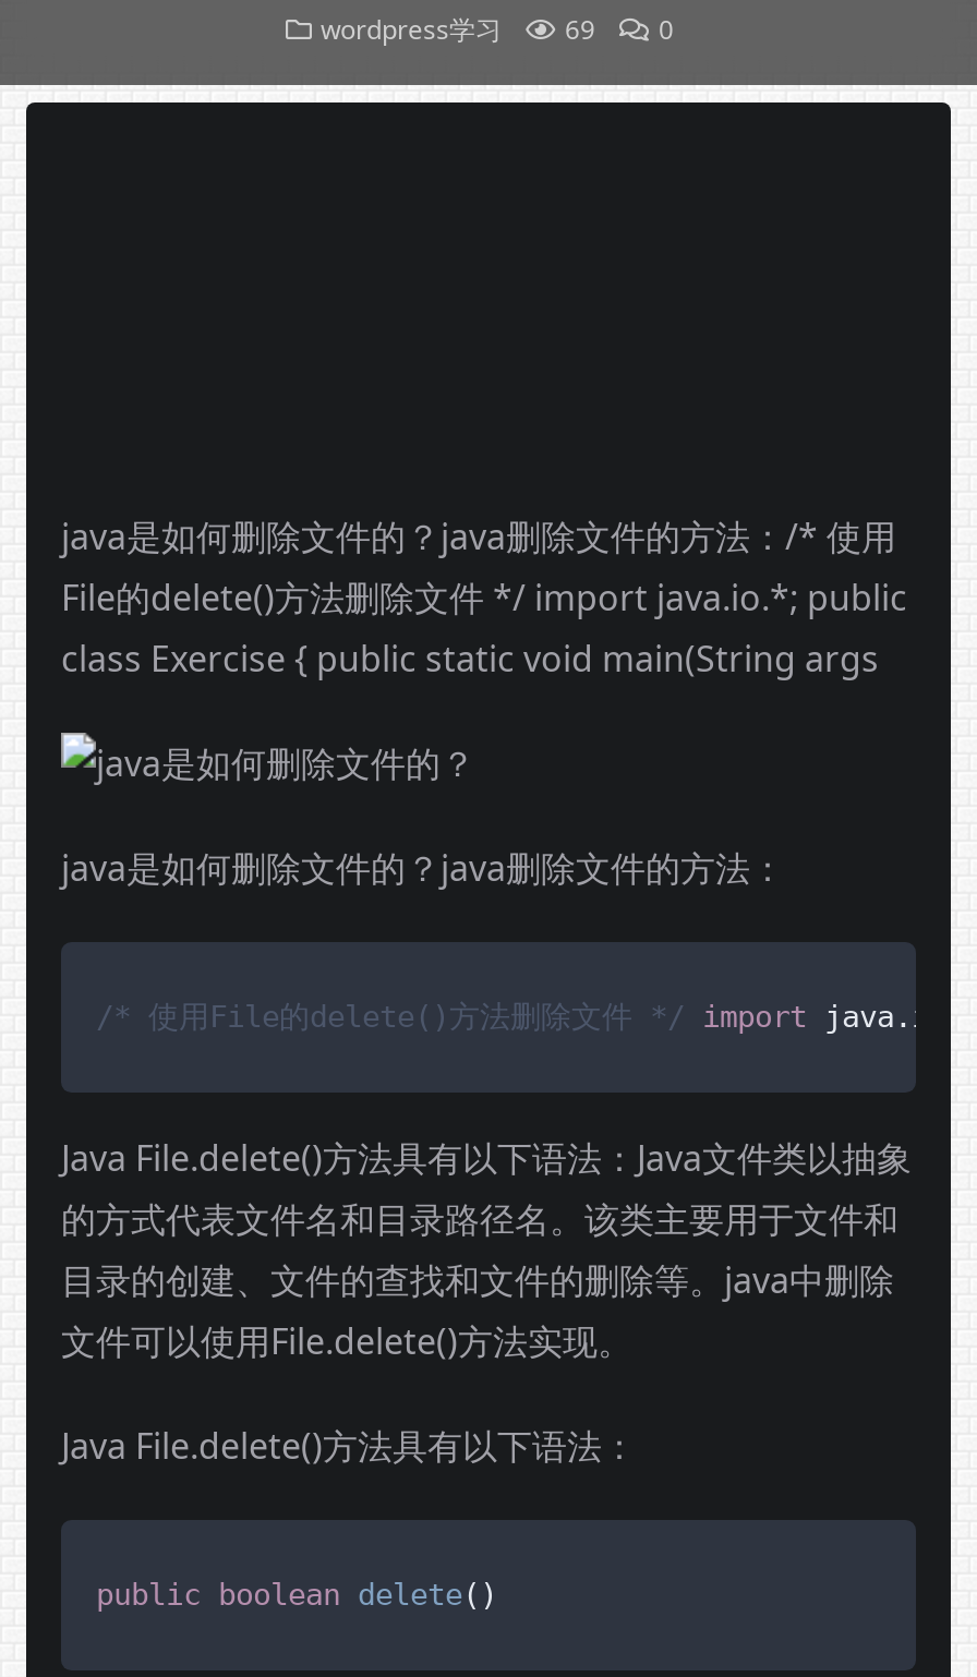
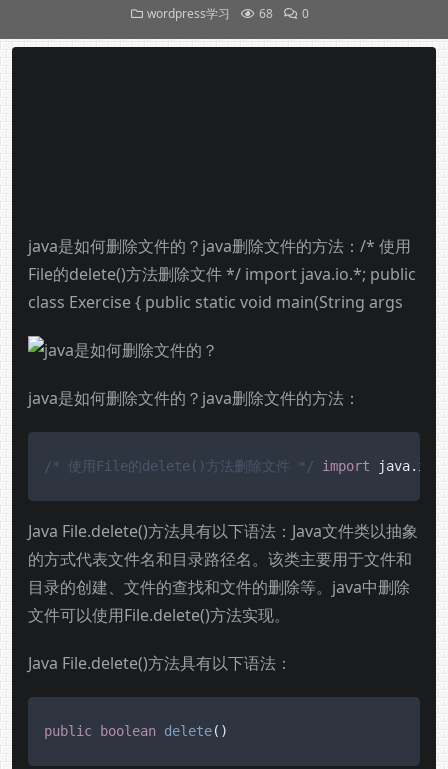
[321,11,674,48] wordpress学习 69 0 -> [147,5,309,22] wordpress学习 68 0

